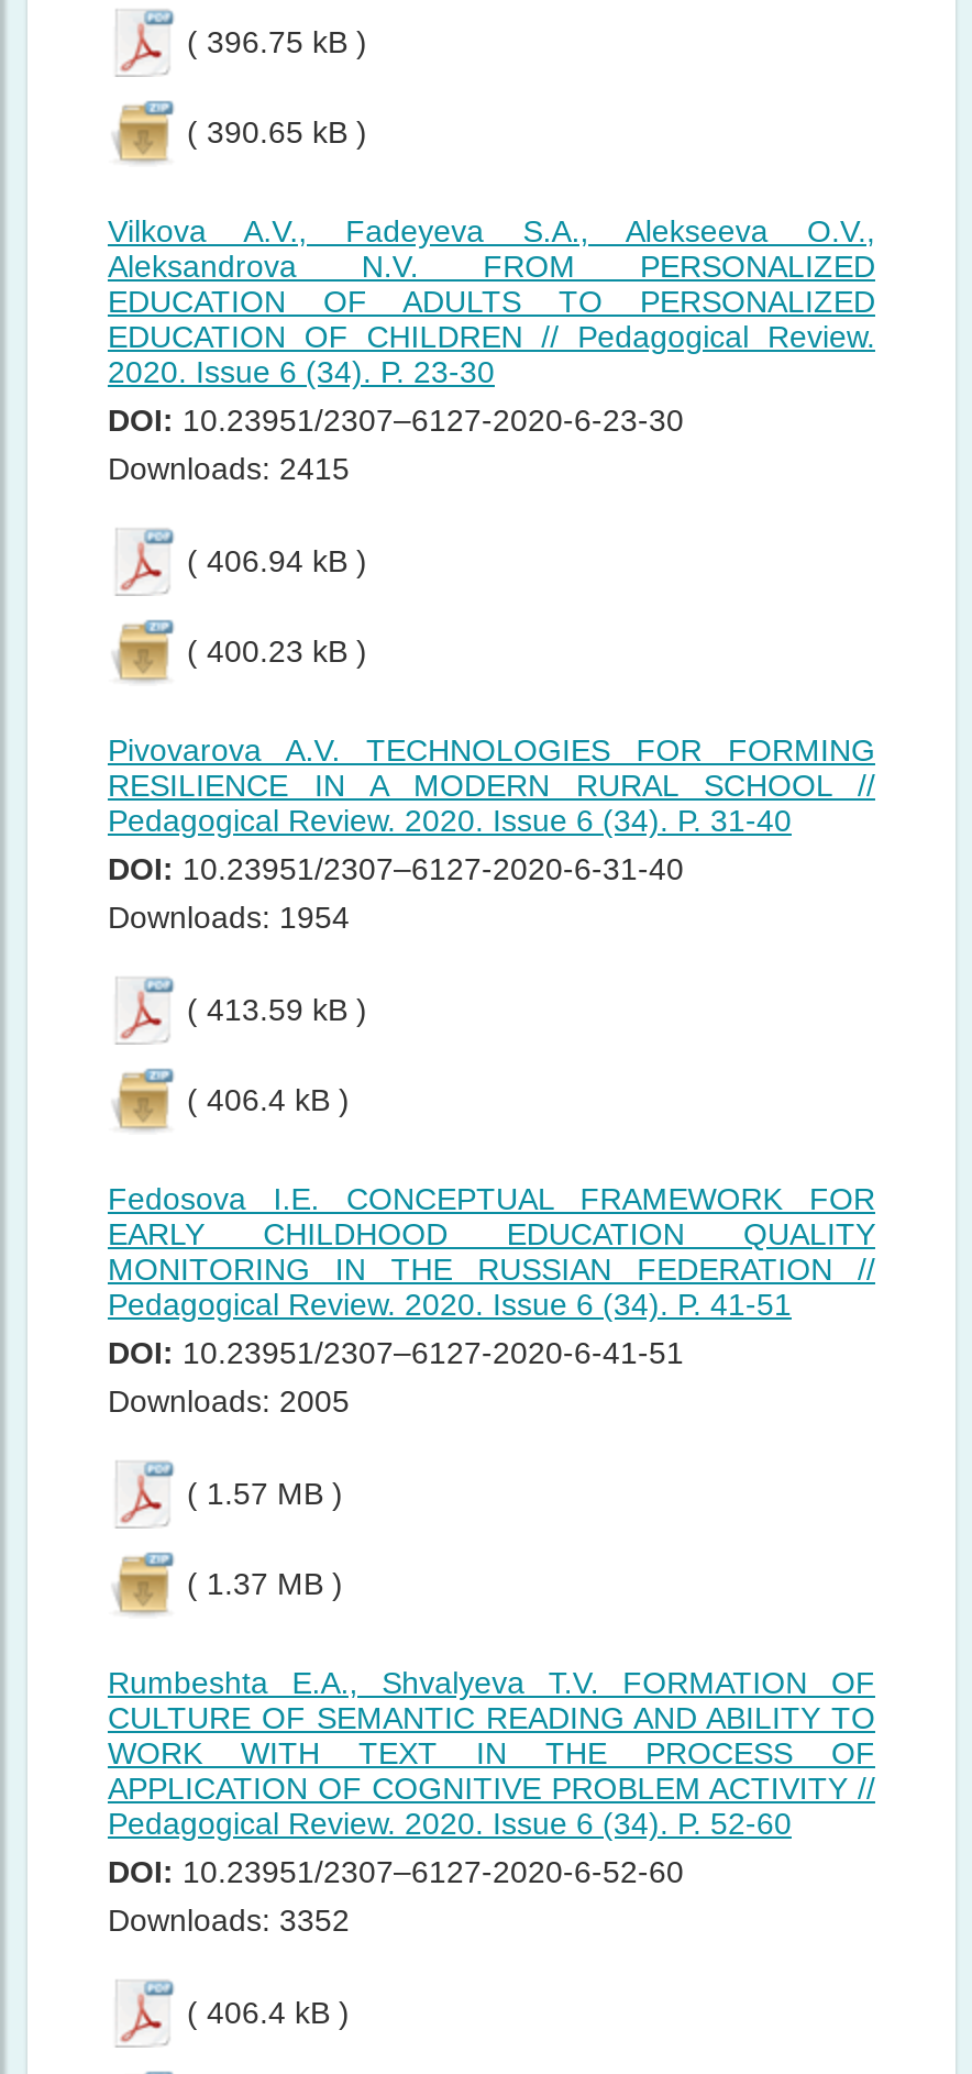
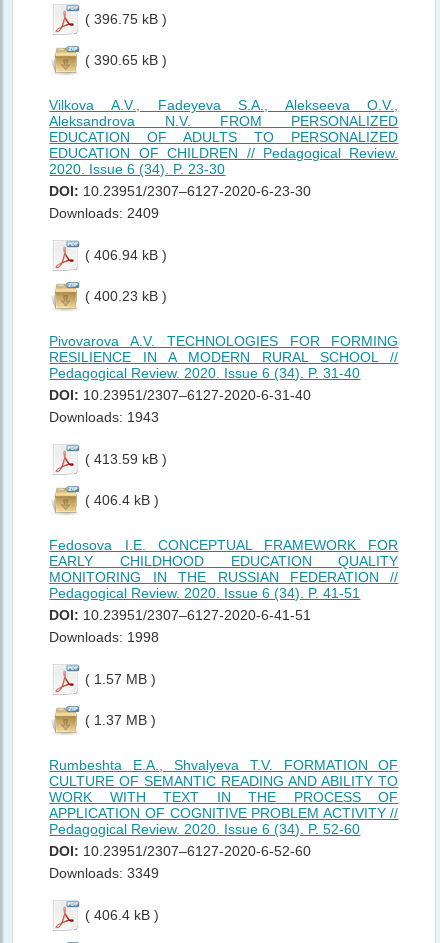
[108,451,350,486] Downloads: 2415 -> [49,205,159,221] Downloads: 2409
[108,900,350,935] Downloads: 1954 -> [49,409,159,425] Downloads: 1943
[108,1383,350,1419] Downloads: 2005 -> [49,629,159,645] Downloads: 1998
[108,1902,350,1938] Downloads: 3352 -> [49,865,159,881] Downloads: 3349

